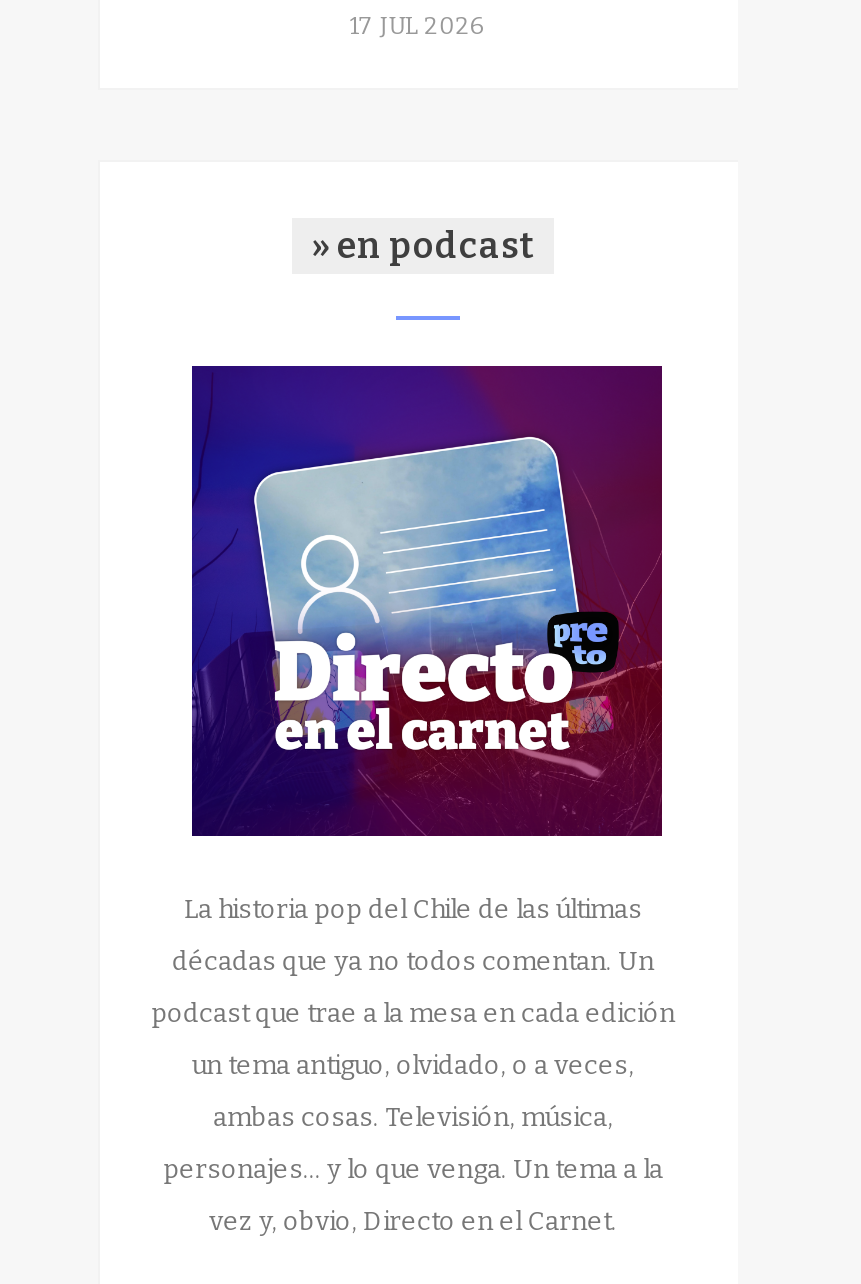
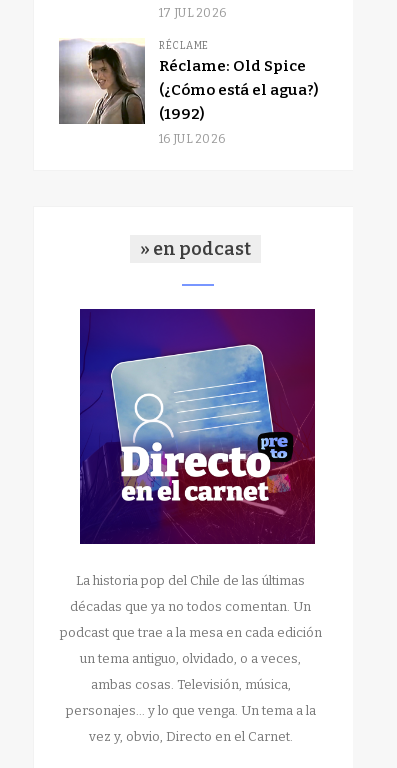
none -> [58,39,318,146] [image] | RÉCLAME | Réclame: Old Spice | (¿Cómo está el agua?) | (1992) | 16 JUL 2026

